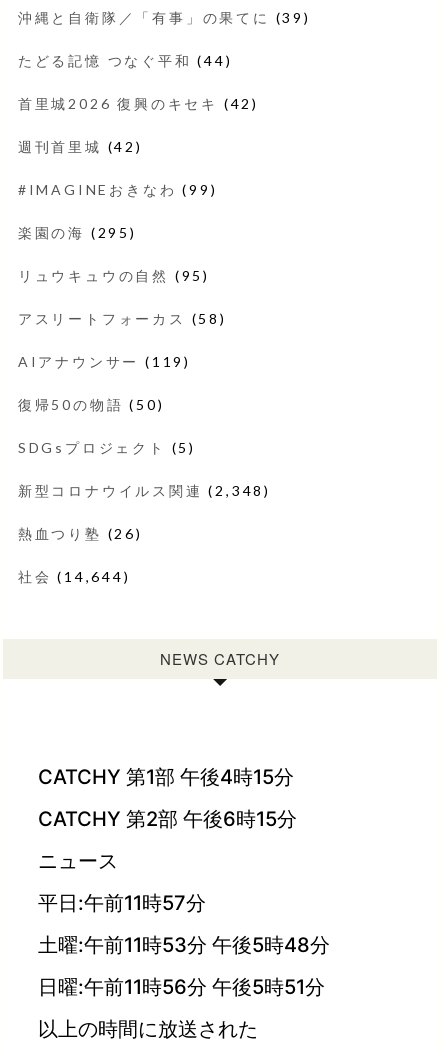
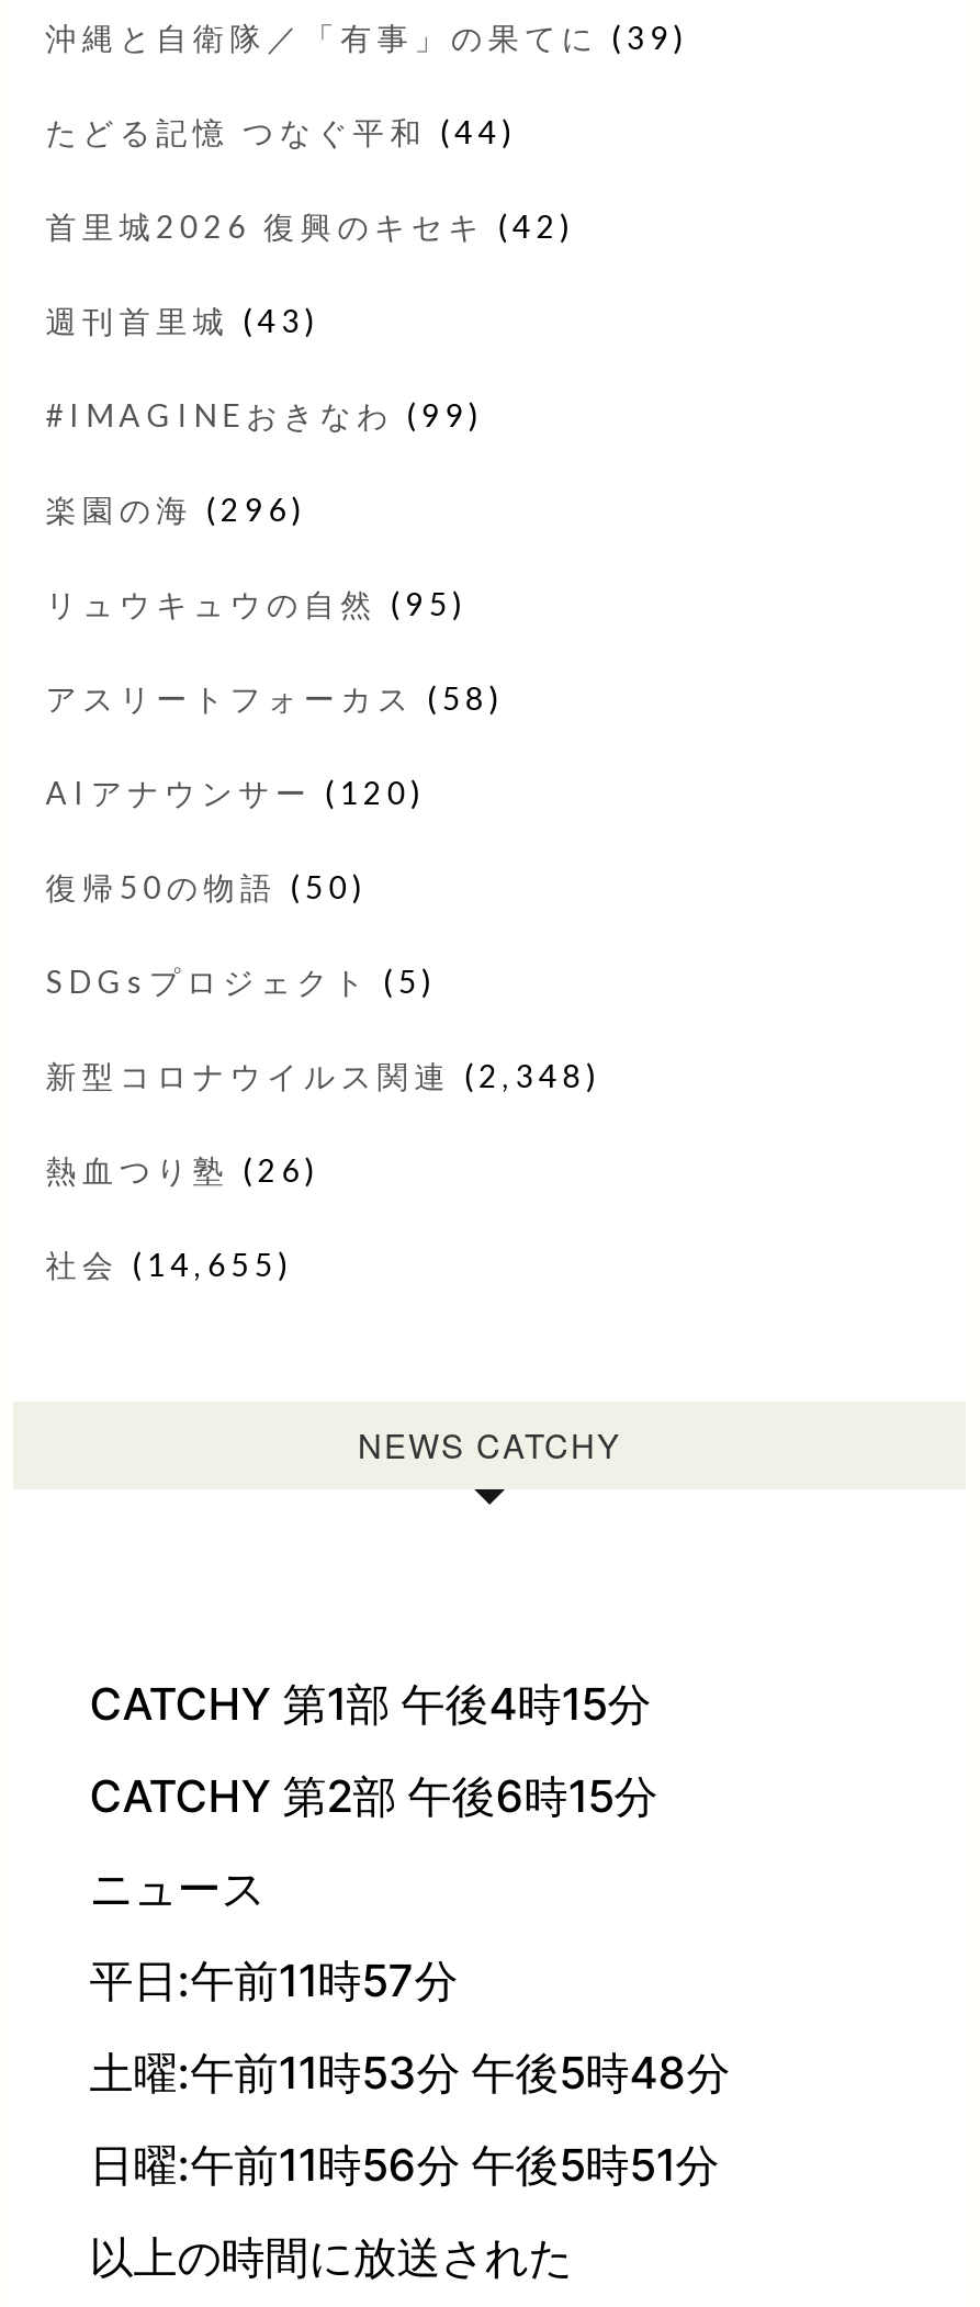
[18,138,143,155] 週刊首里城(42) -> [45,302,320,339] 週刊首里城(43)
[18,224,137,241] 楽園の海(295) -> [45,491,307,528] 楽園の海(296)
[18,353,191,370] AIアナウンサー(119) -> [45,774,426,811] AIアナウンサー(120)
[18,568,130,585] 社会(14,644) -> [45,1246,293,1283] 社会(14,655)

